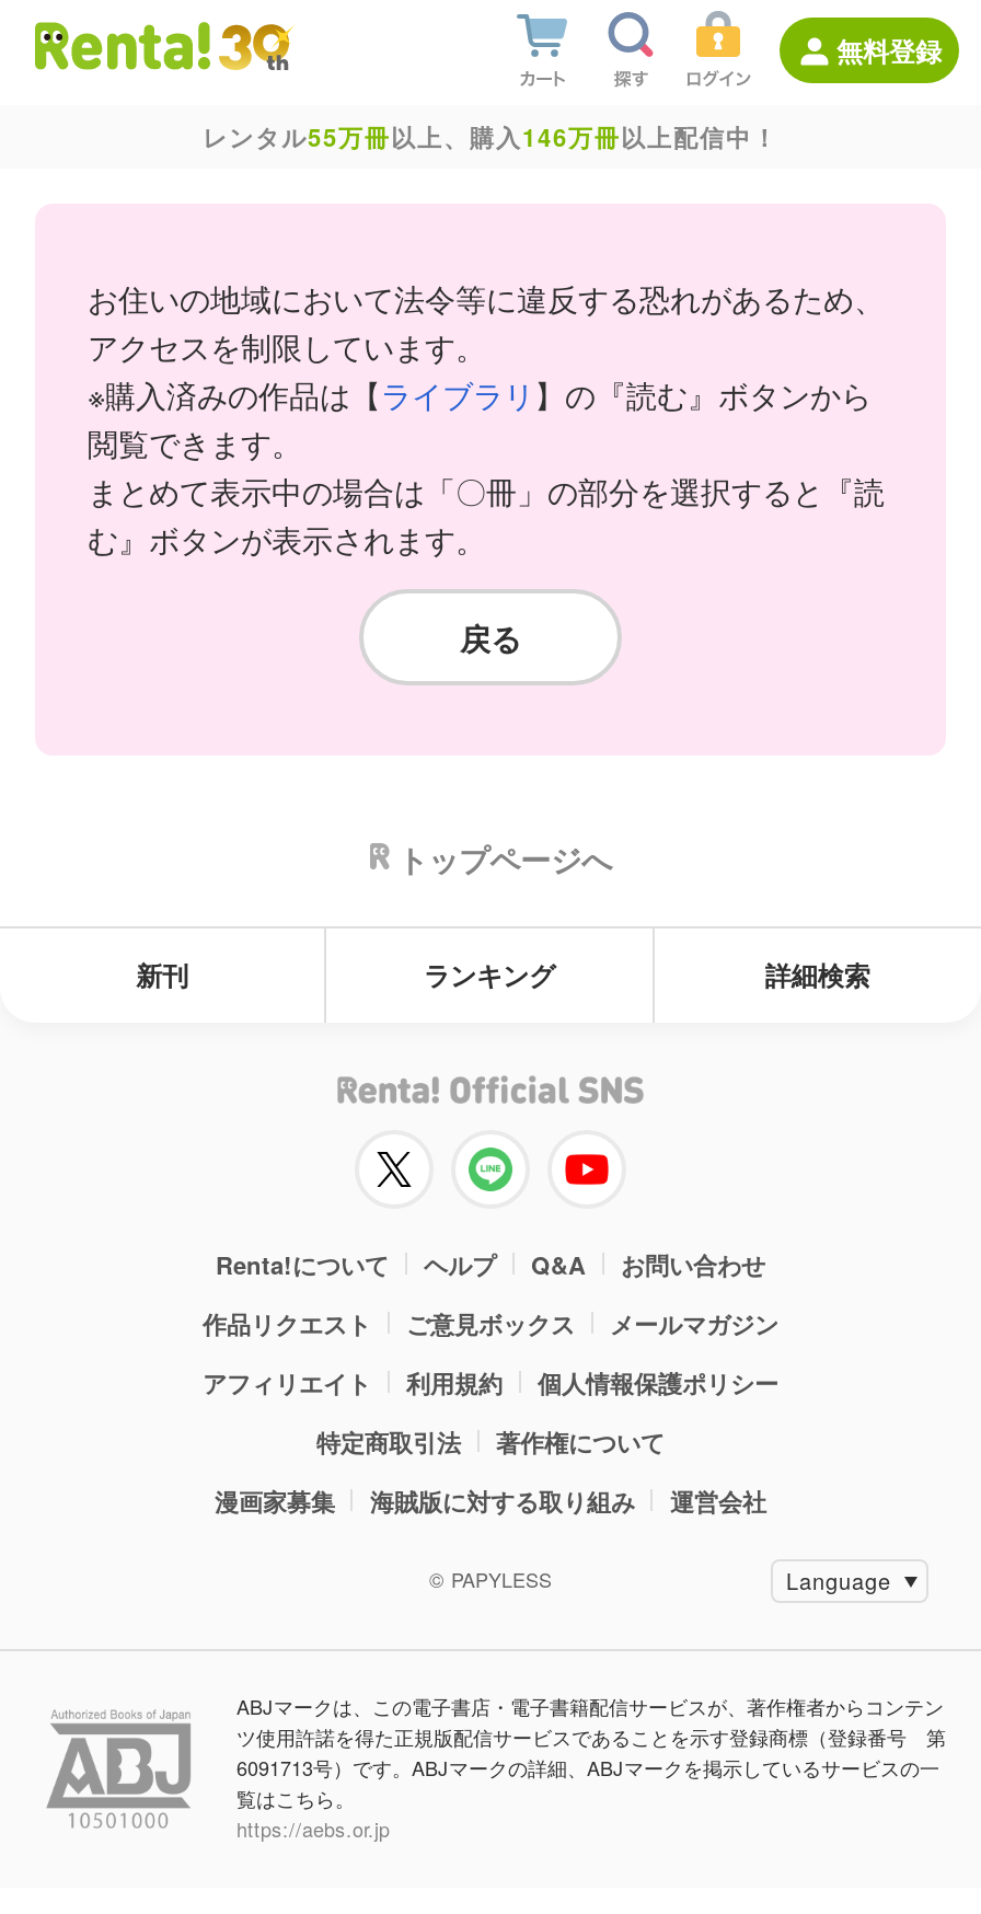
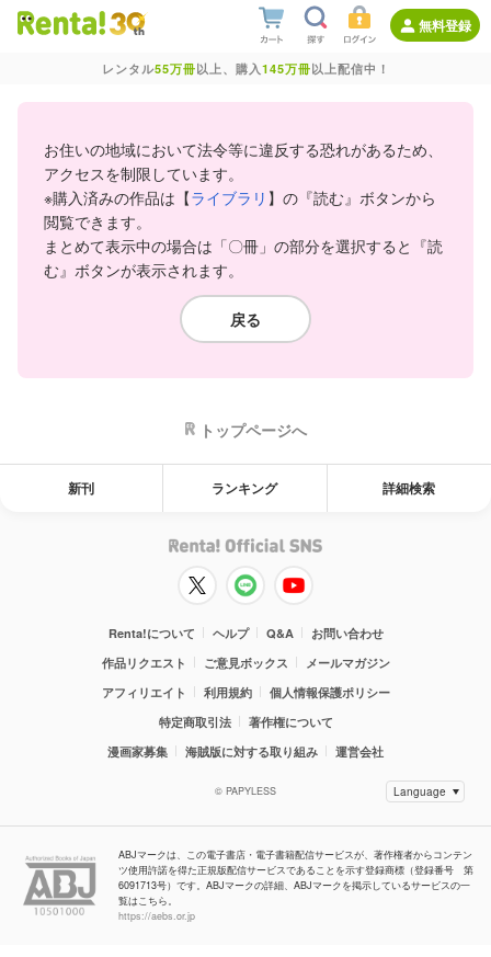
[203,120,778,153] レンタル55万冊以上、購入146万冊以上配信中！ -> [101,60,390,77] レンタル55万冊以上、購入145万冊以上配信中！

